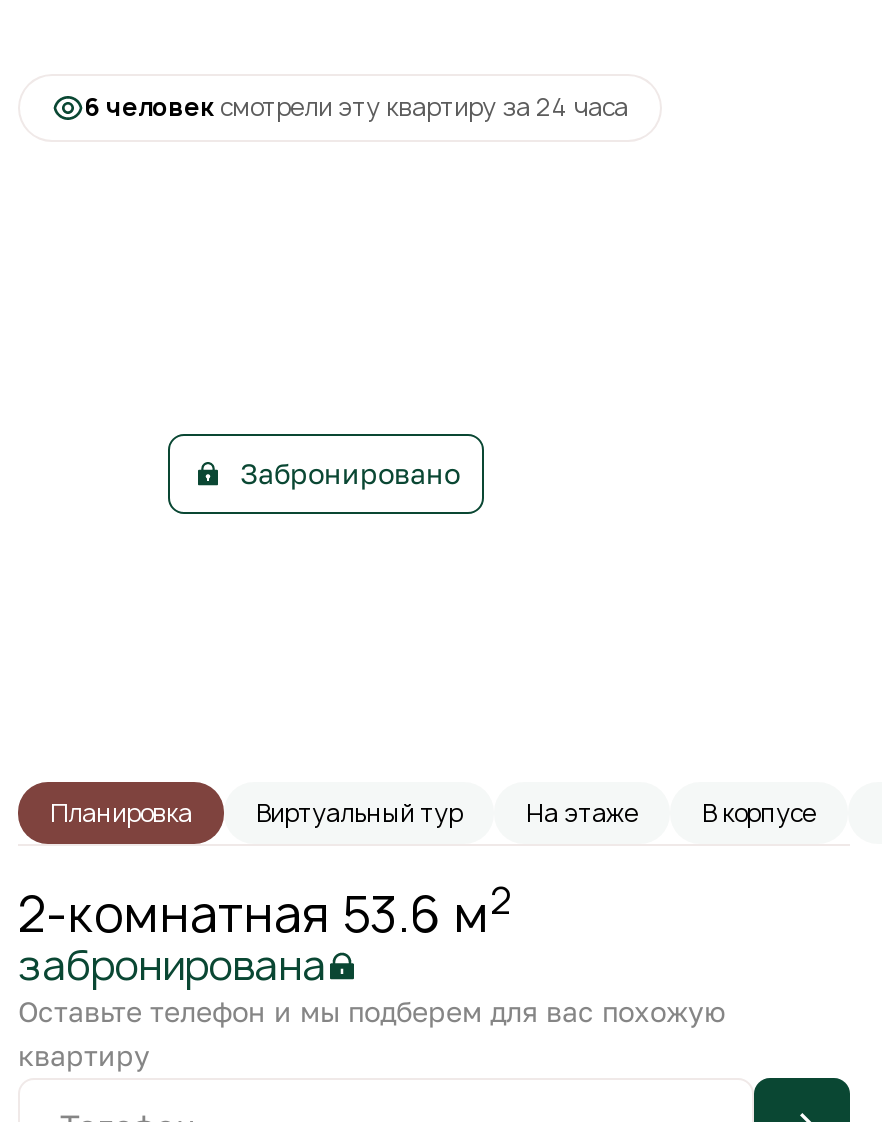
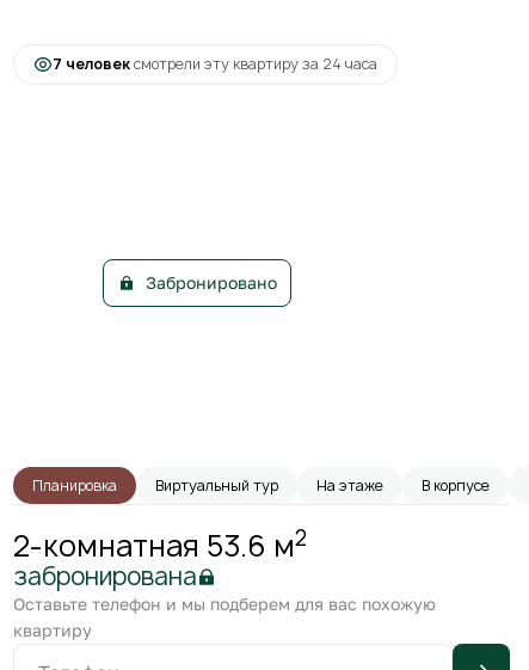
[84,90,628,124] 6 человек смотрели эту квартиру за 24 часа -> [53,54,377,74] 7 человек смотрели эту квартиру за 24 часа

